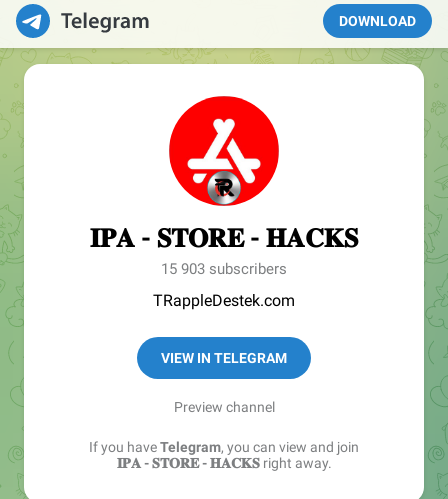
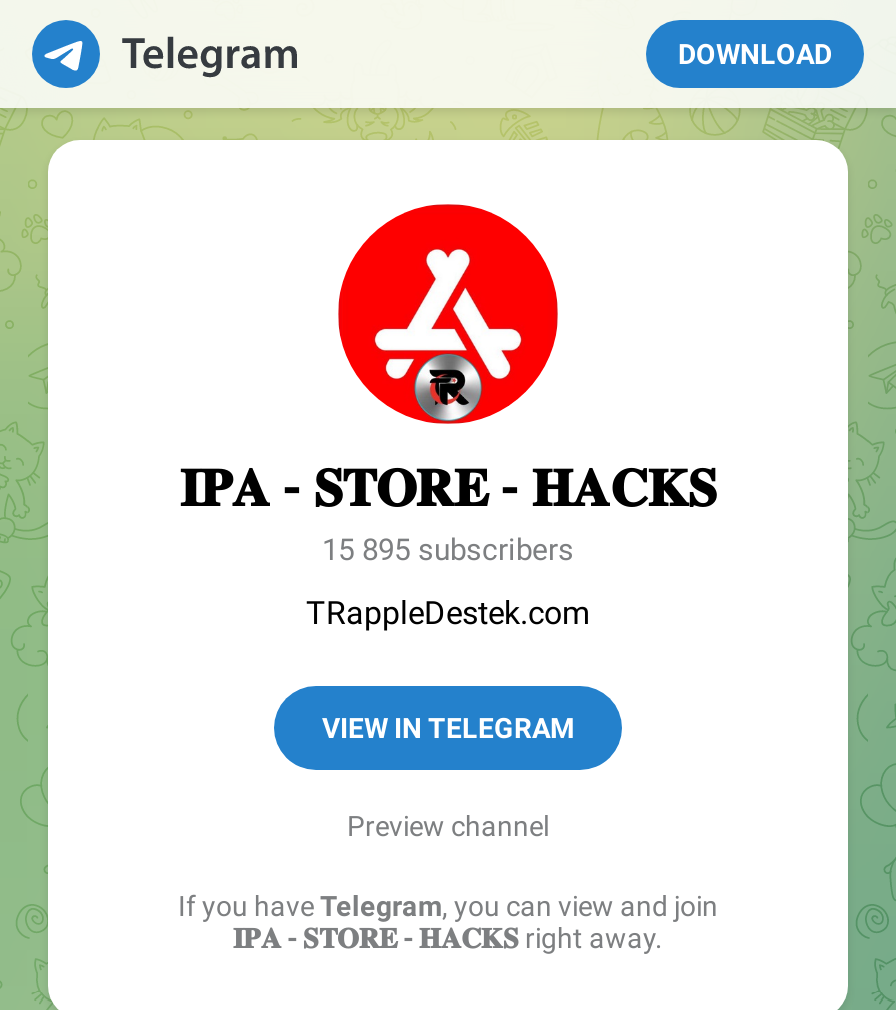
[161,260,287,278] 15 903 subscribers -> [322,532,574,568] 15 895 subscribers

